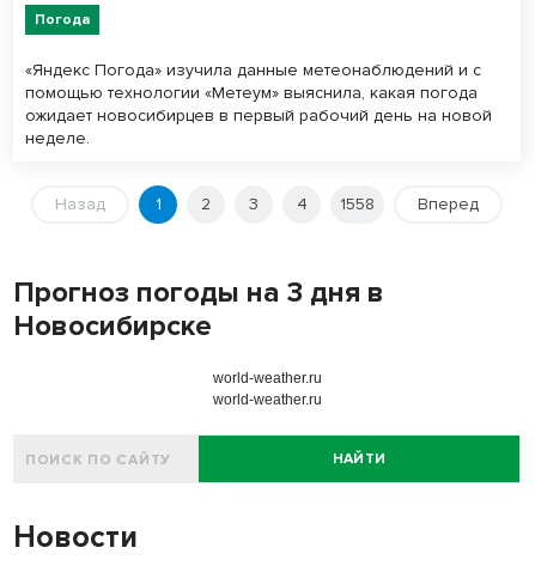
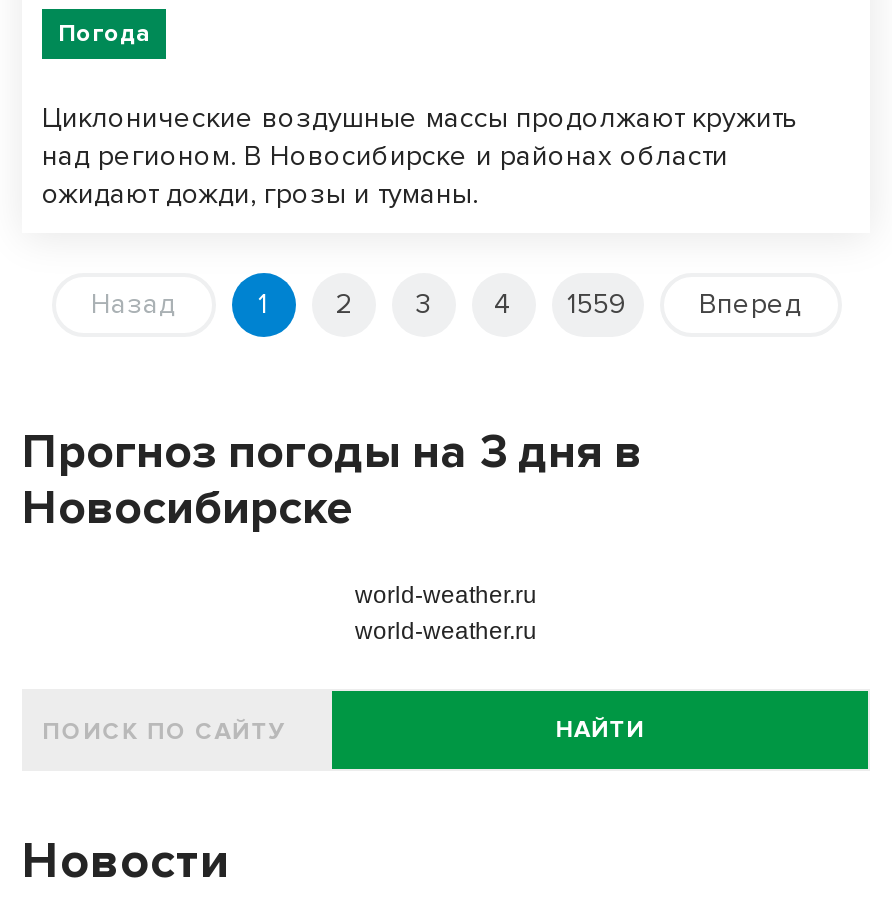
[25,60,492,148] «Яндекс Погода» изучила данные метеонаблюдений и с | помощью технологии «Метеум» выяснила, какая погода | ожидает новосибирцев в первый рабочий день на новой | неделе. -> [42,101,798,211] Циклонические воздушные массы продолжают кружить | над регионом. В Новосибирске и районах области | ожидают дожди, грозы и туманы.
[155,194,375,214] 1 2 3 4 1558 -> [258,287,627,321] 1 2 3 4 1559

